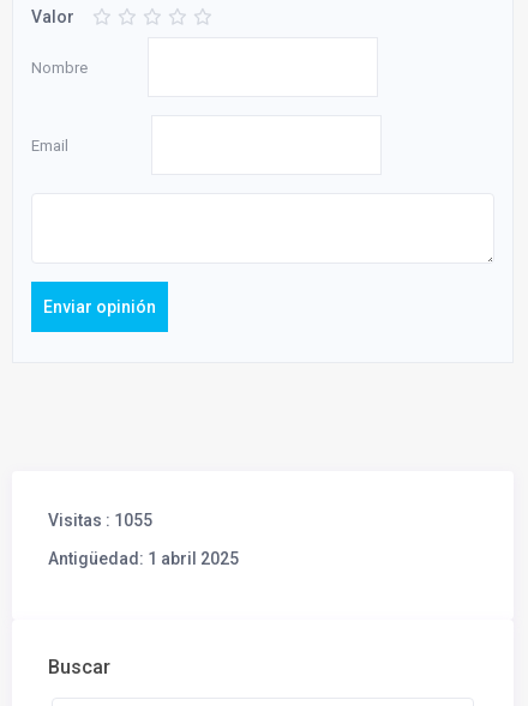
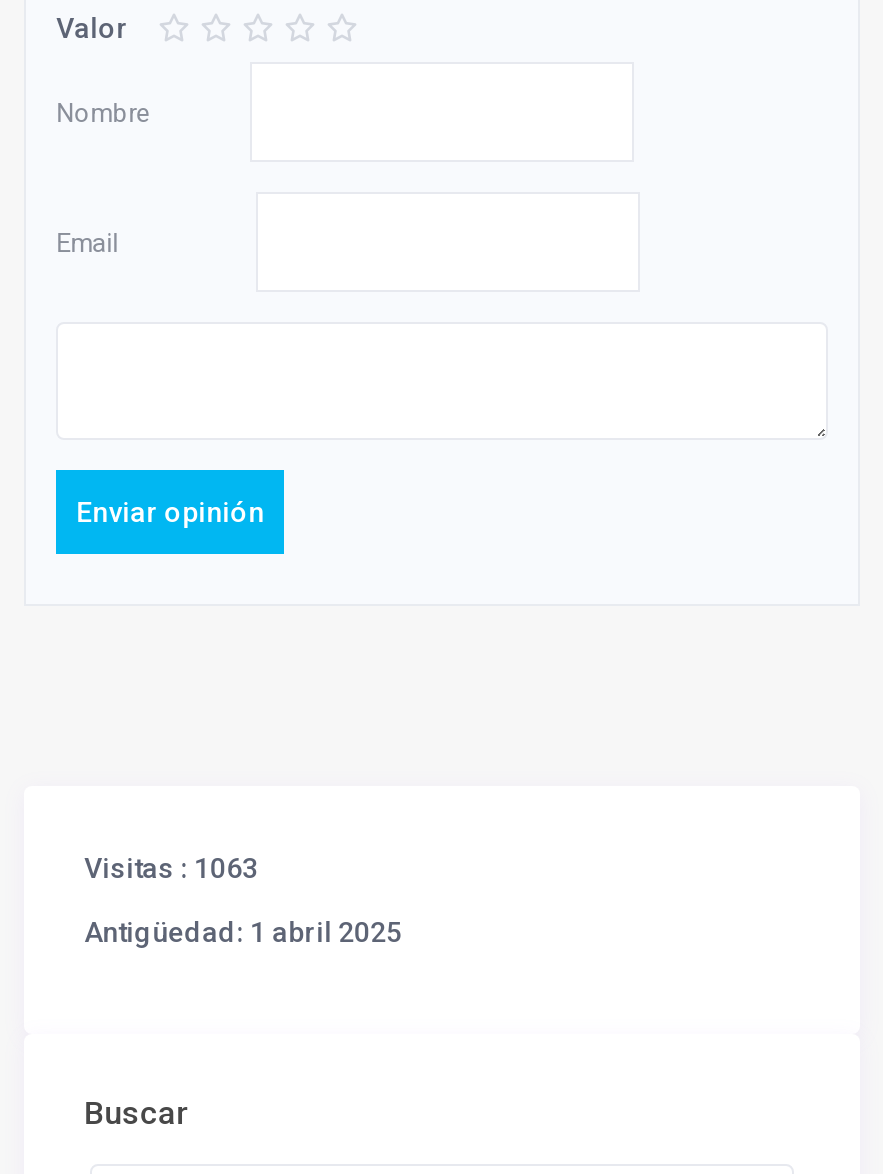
[48,511,153,530] Visitas: 1055 -> [84,853,258,885] Visitas: 1063

